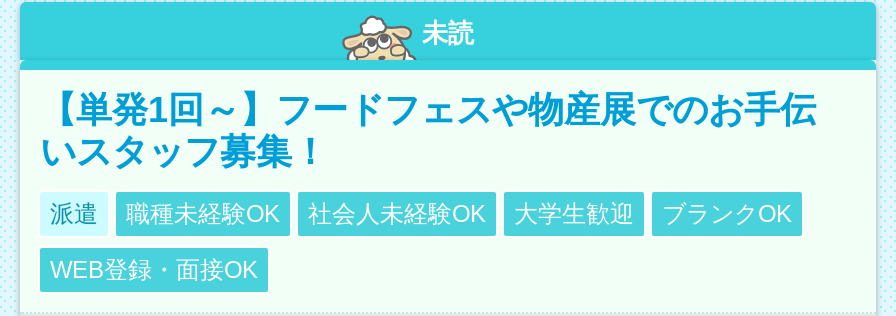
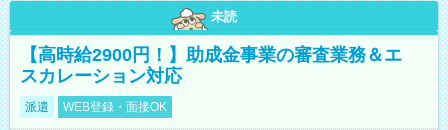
[40,90,816,172] 【単発1回～】フードフェスや物産展でのお手伝 | いスタッフ募集！ -> [20,45,402,86] 【高時給2900円！】助成金事業の審査業務＆エ | スカレーション対応
[126,200,792,228] 職種未経験OK | 社会人未経験OK | 大学生歓迎 | ブランクOK -> none

